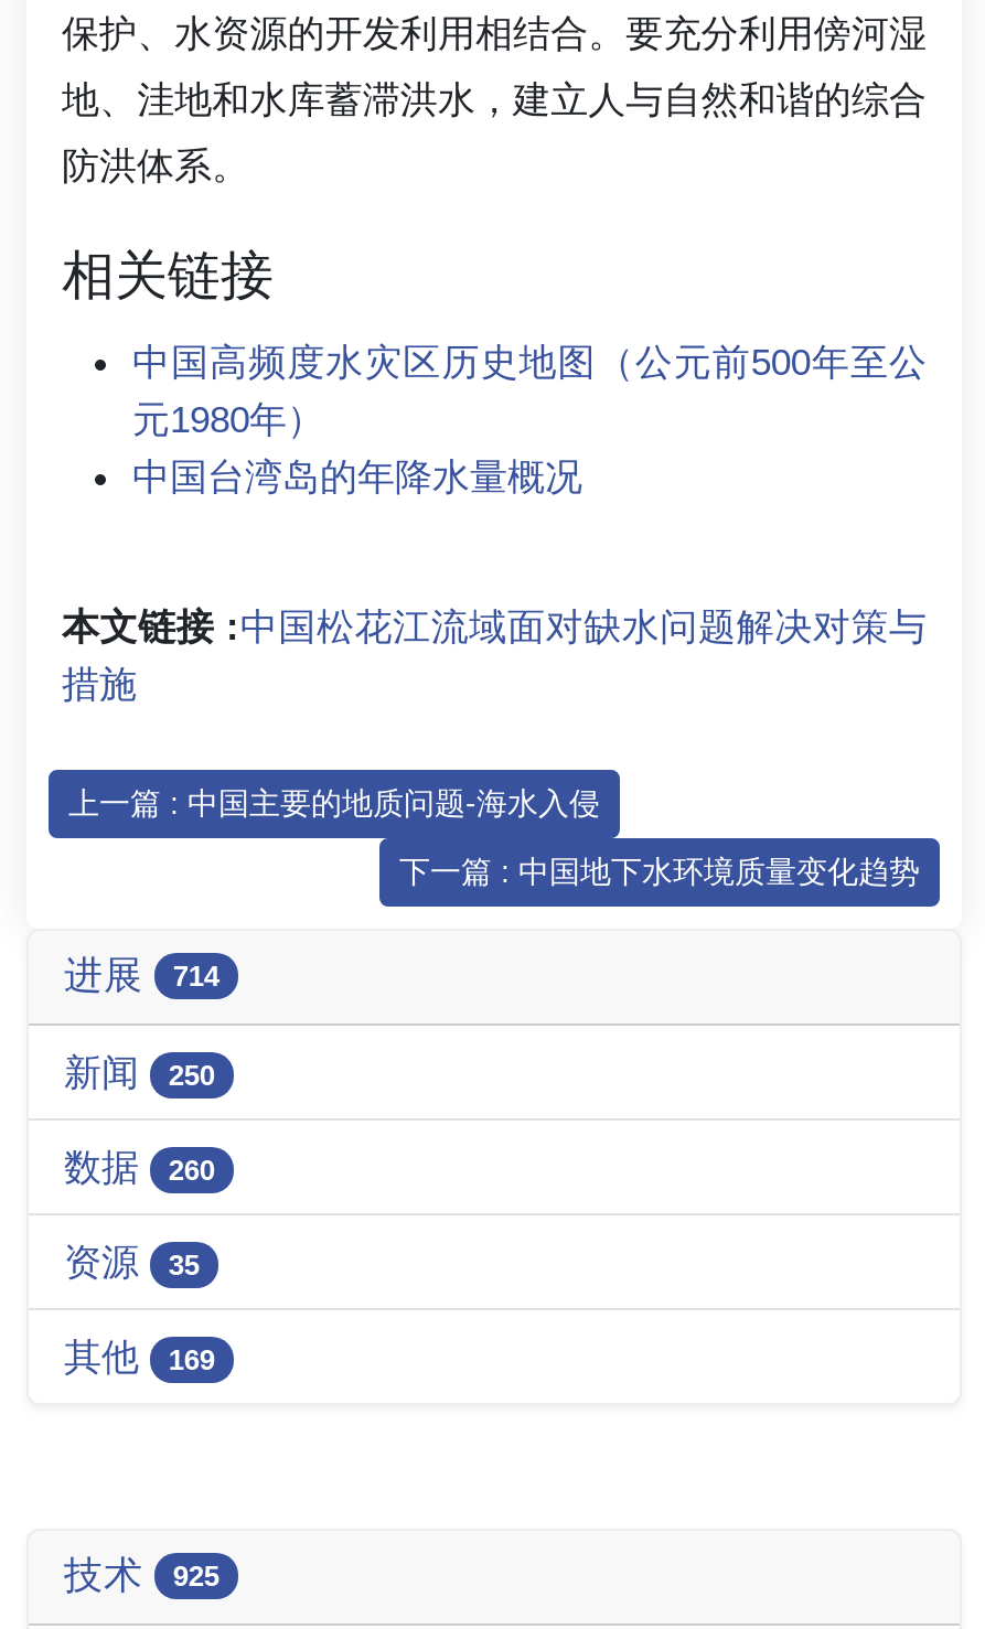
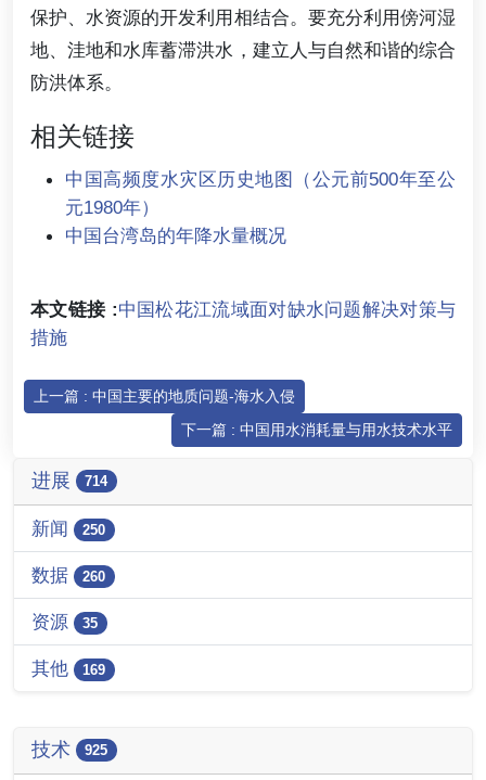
[399,853,920,889] 下一篇 : 中国地下水环境质量变化趋势 -> [181,421,452,438] 下一篇 : 中国用水消耗量与用水技术水平

